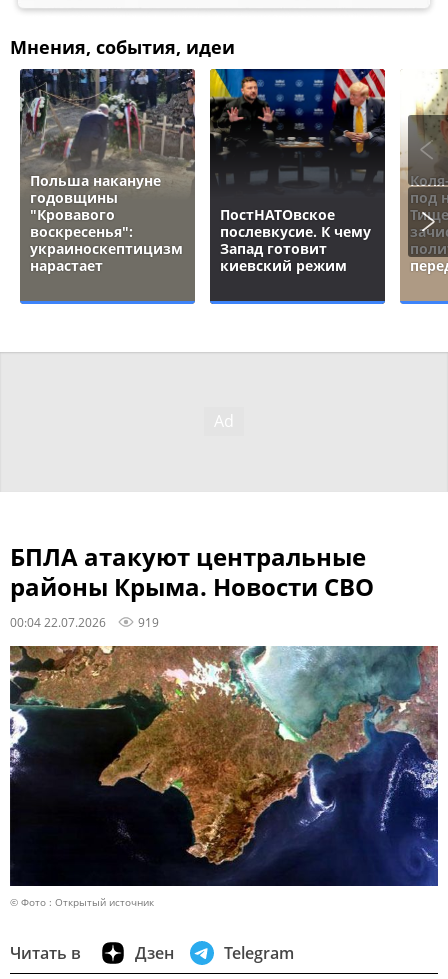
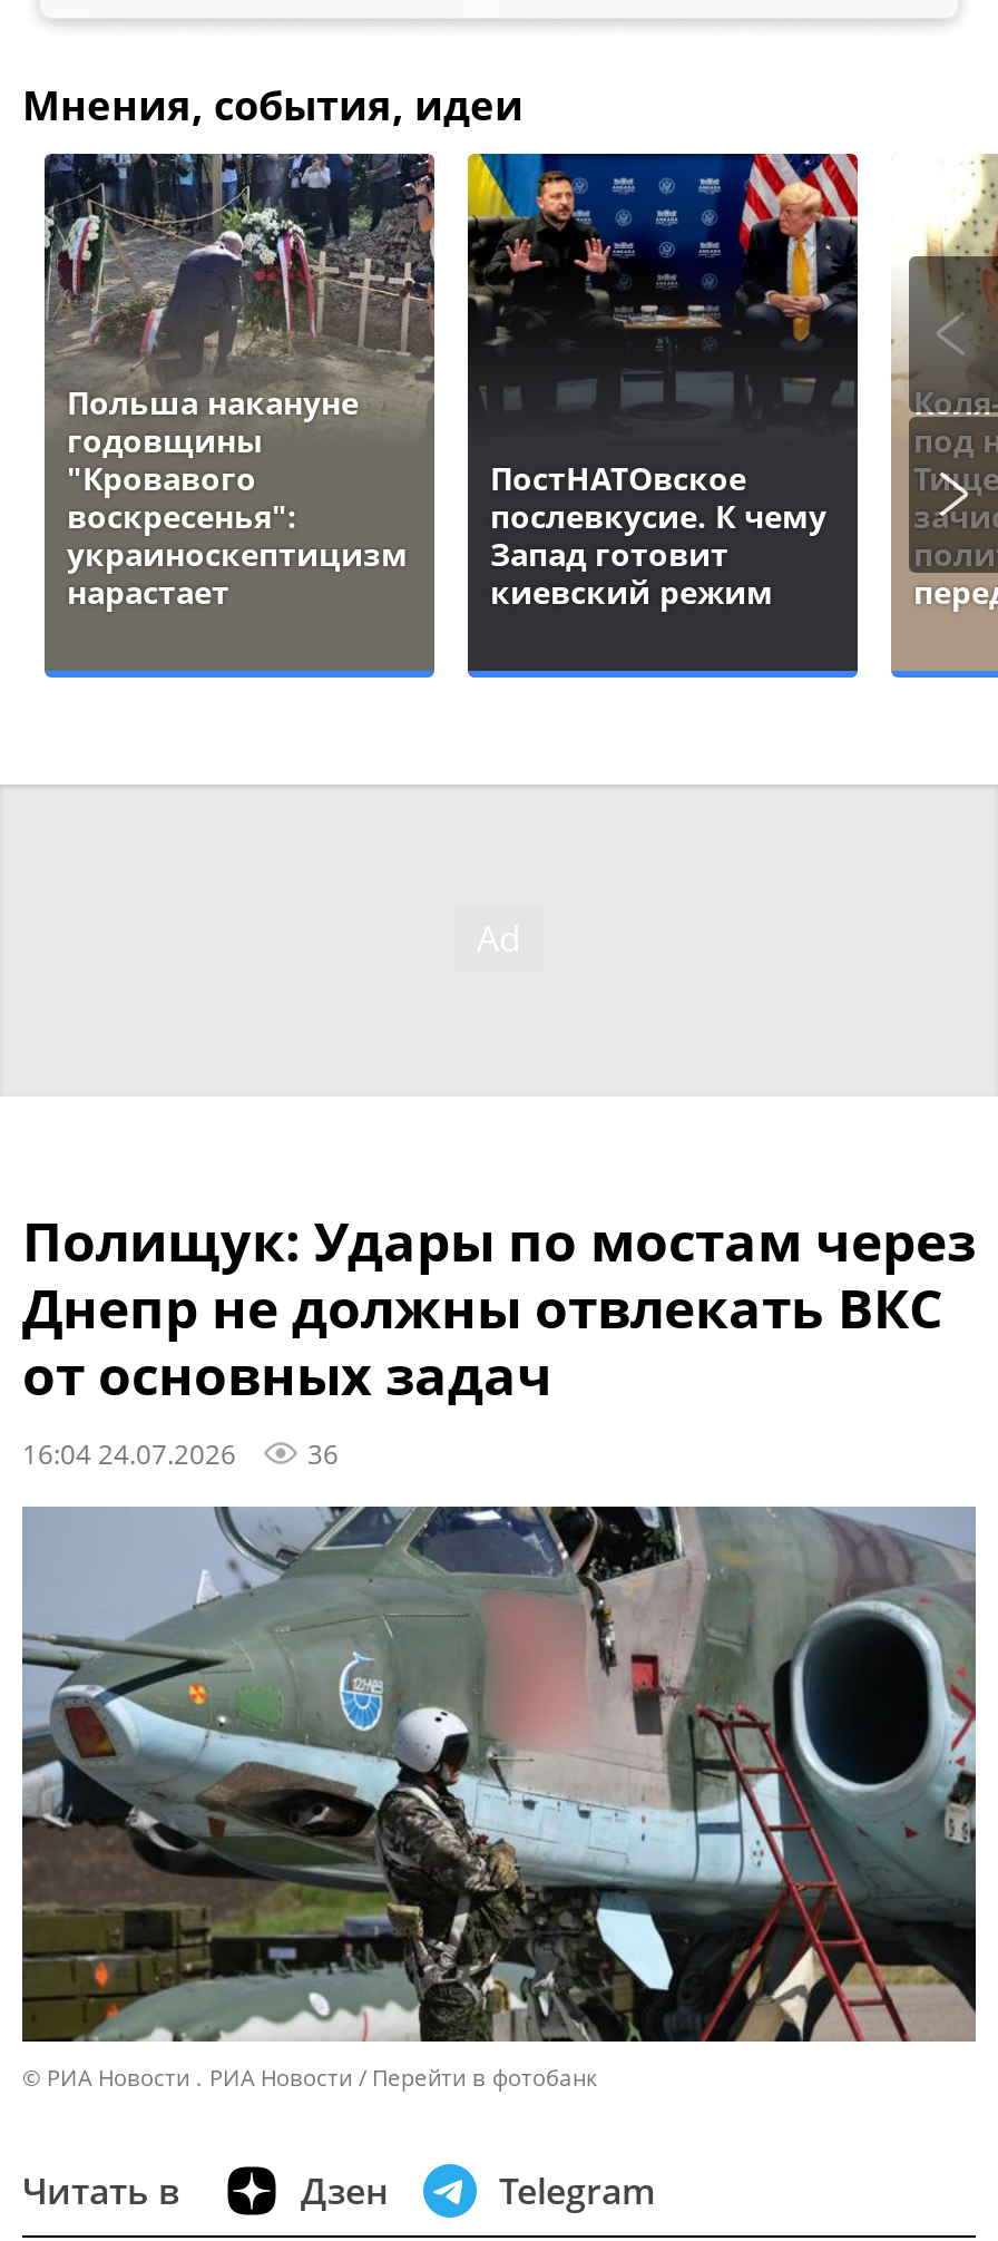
[10,540,374,630] БПЛА атакуют центральные | районы Крыма. Новости СВО | 00:04 22.07.2026 | 919 -> [22,1203,976,1470] Полищук: Удары по мостам через | Днепр не должны отвлекать ВКС | от основных задач | 16:04 24.07.2026 | 36
[10,645,439,909] [image] | © Фото : Открытый источник -> [20,1502,978,2094] [image] | © РИА Новости . РИА Новости | Перейти в фотобанк

